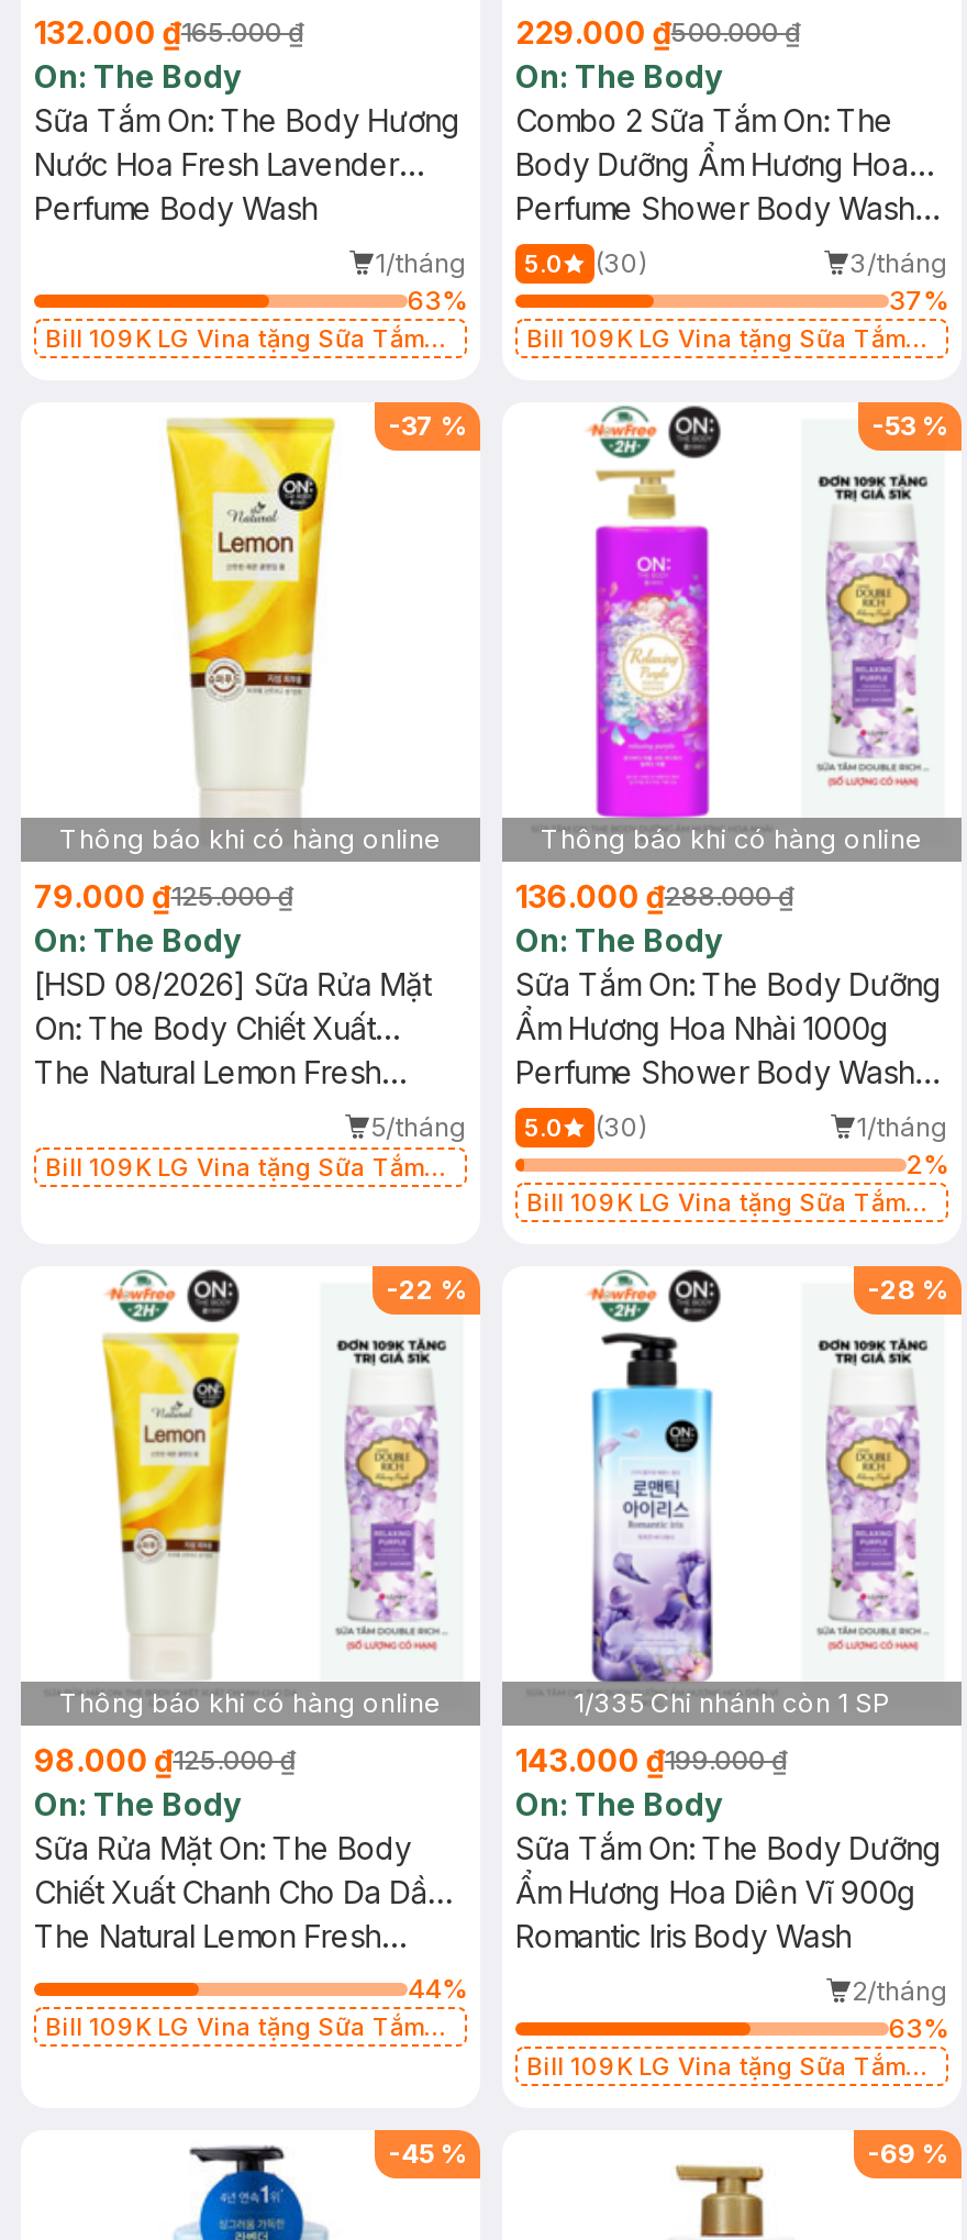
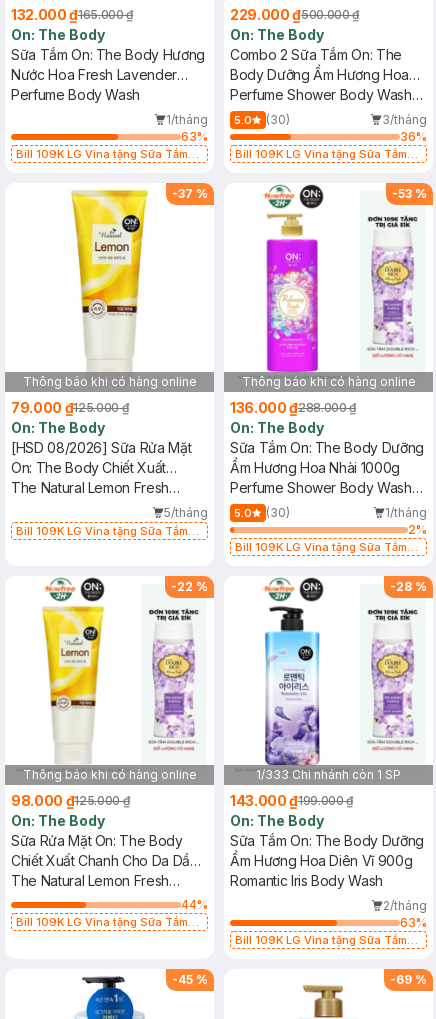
[889,284,948,317] 37% -> [400,129,427,144] 36%
[574,1686,890,1719] 1/335 Chi nhánh còn 1 SP -> [256,767,401,782] 1/333 Chi nhánh còn 1 SP

